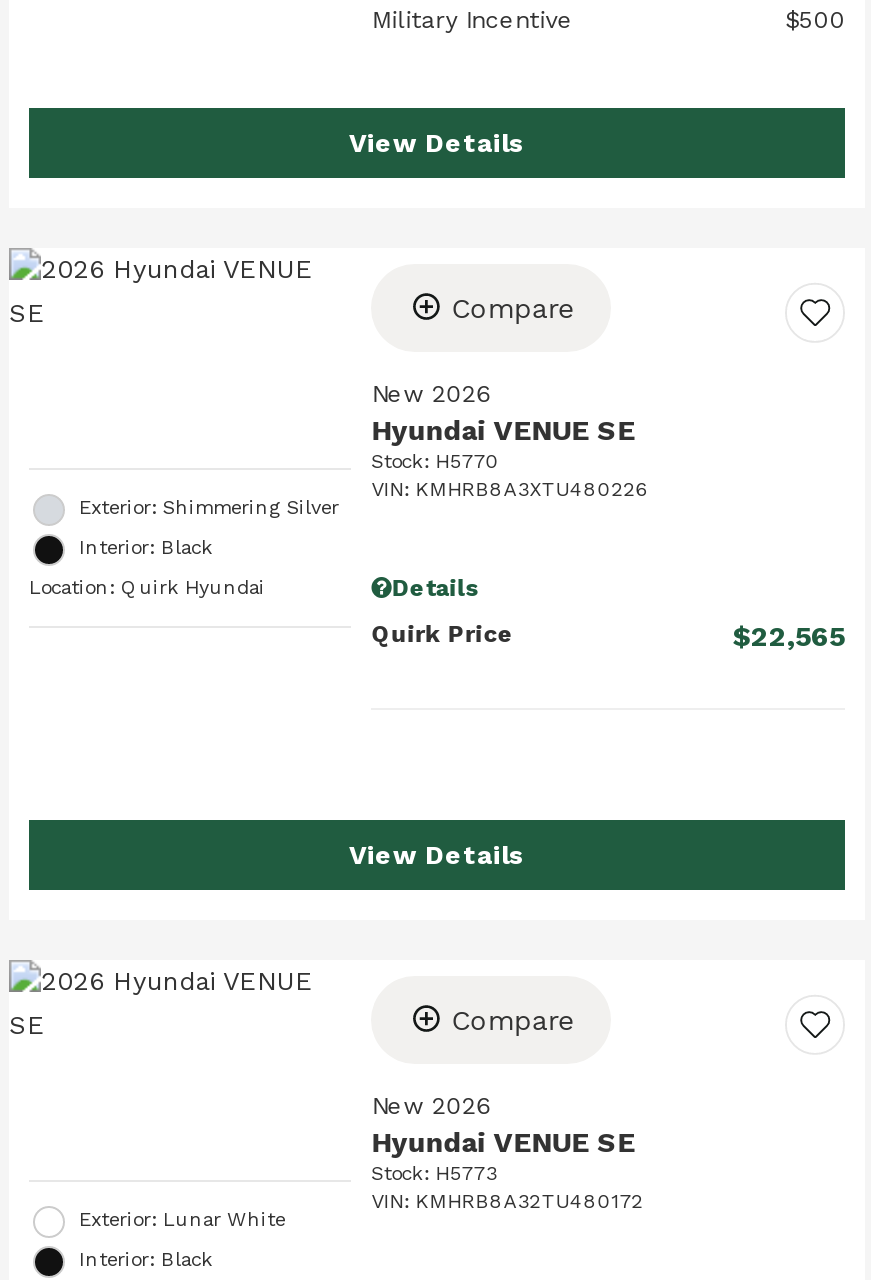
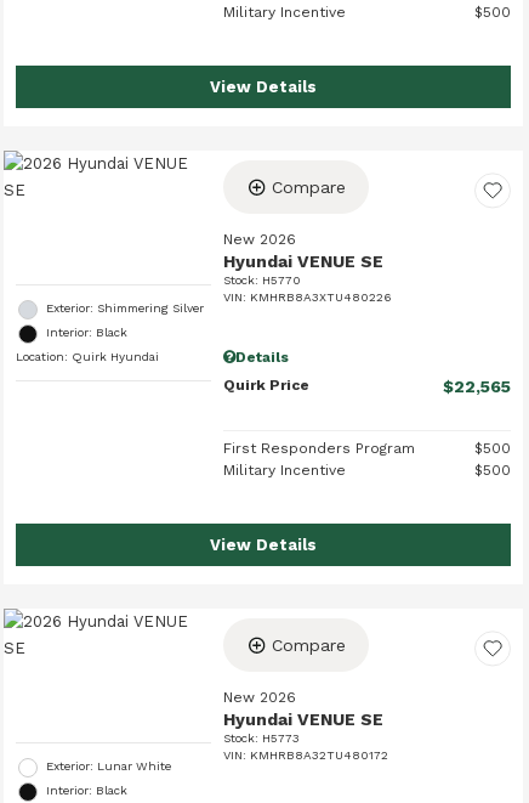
none -> [223,440,511,479] First Responders Program | $500 | Military Incentive | $500

